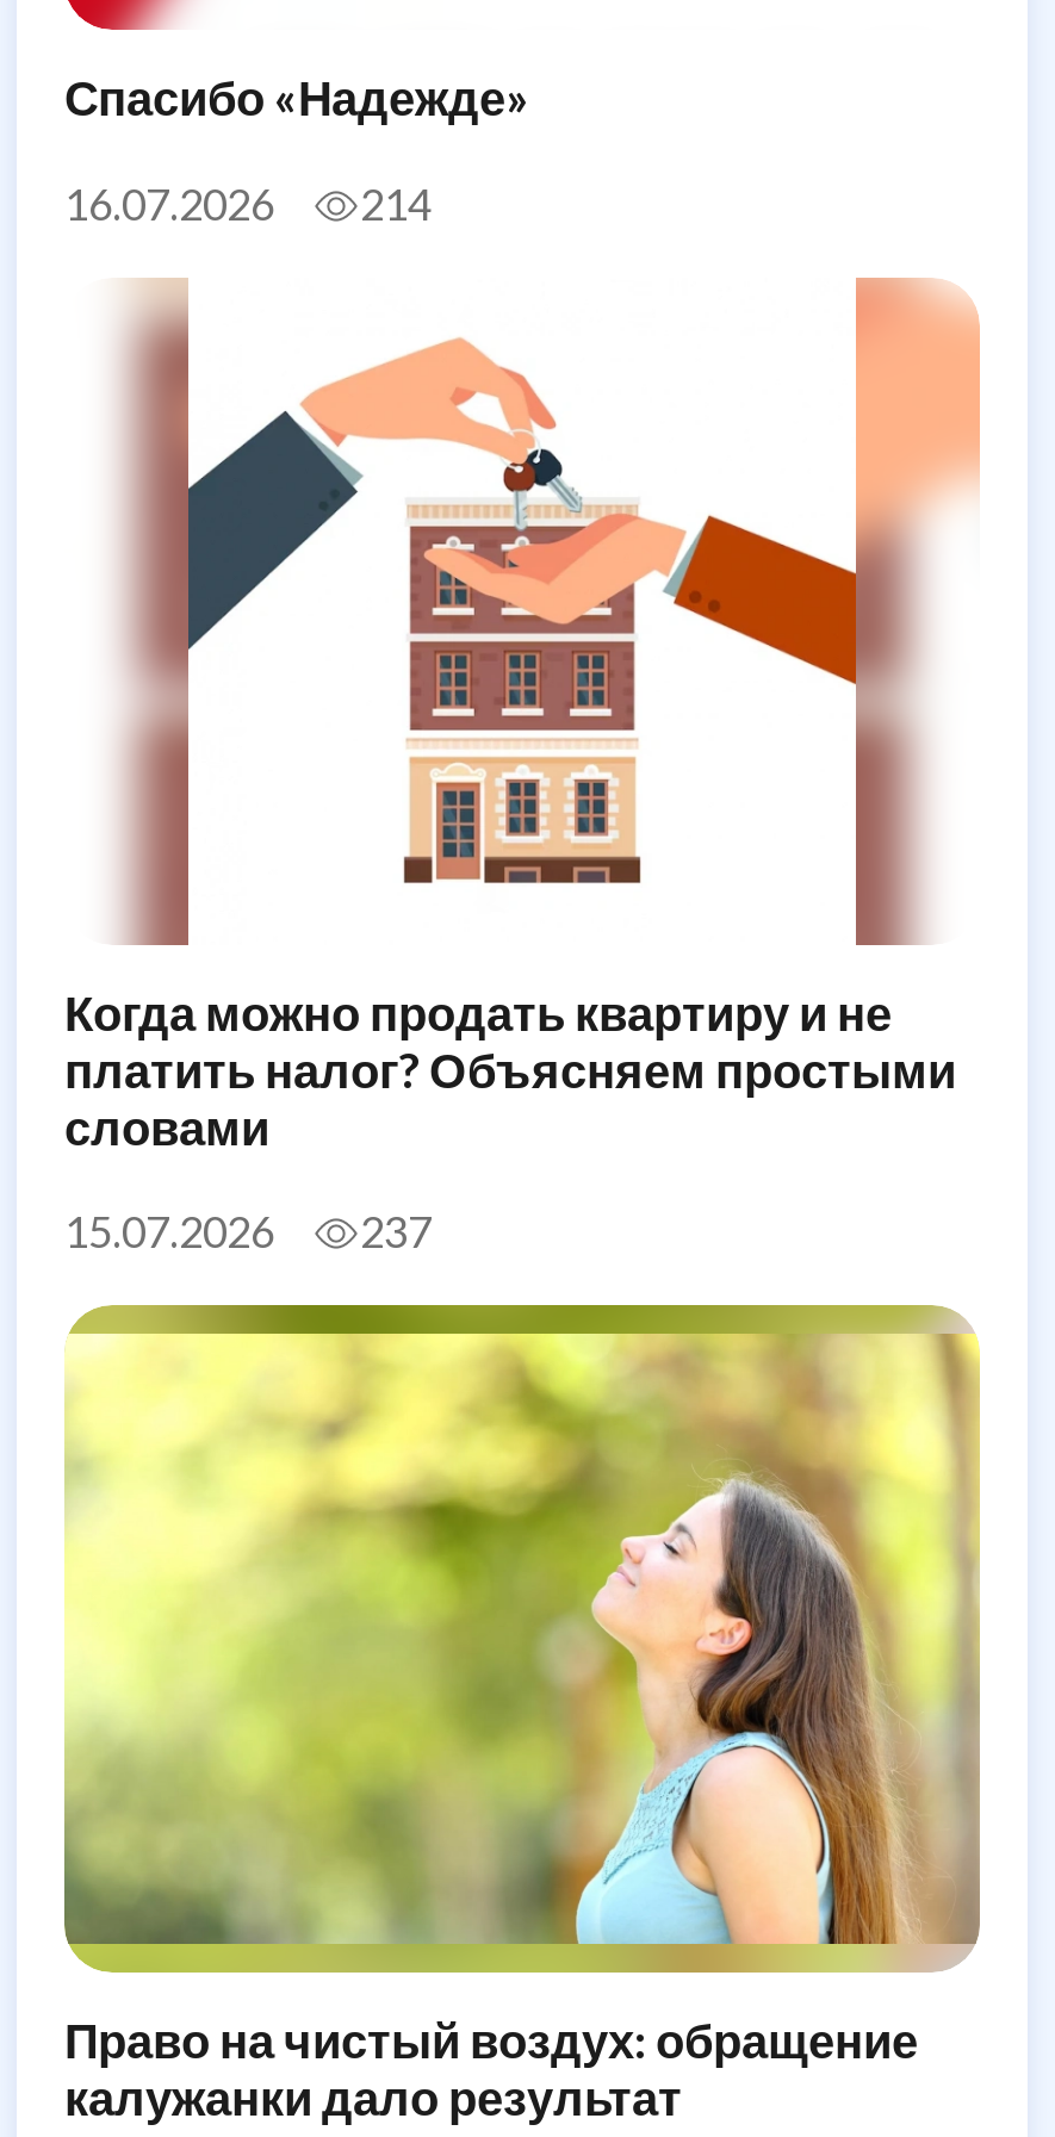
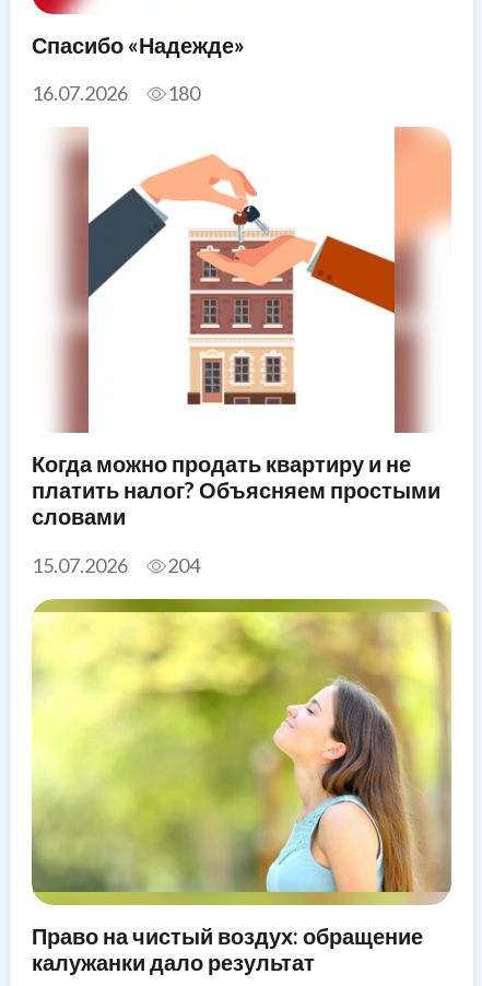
[64,178,432,230] 16.07.2026 214 -> [32,81,200,105] 16.07.2026 180
[64,1206,432,1258] 15.07.2026 237 -> [32,553,200,577] 15.07.2026 204

